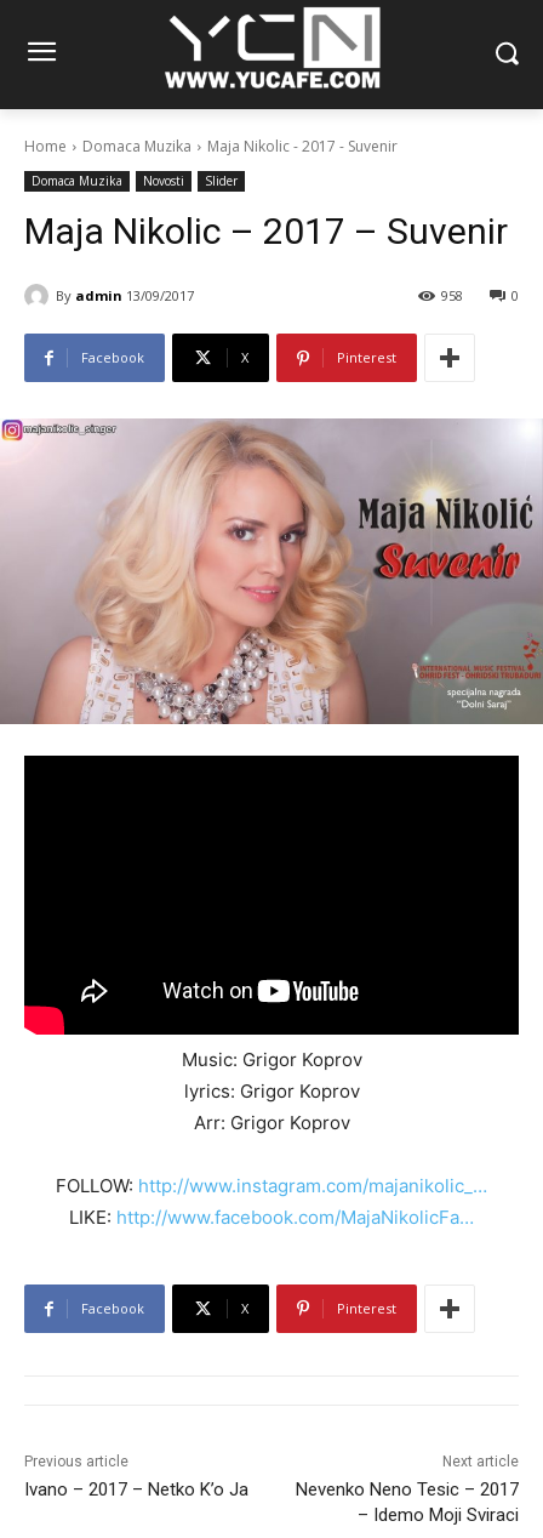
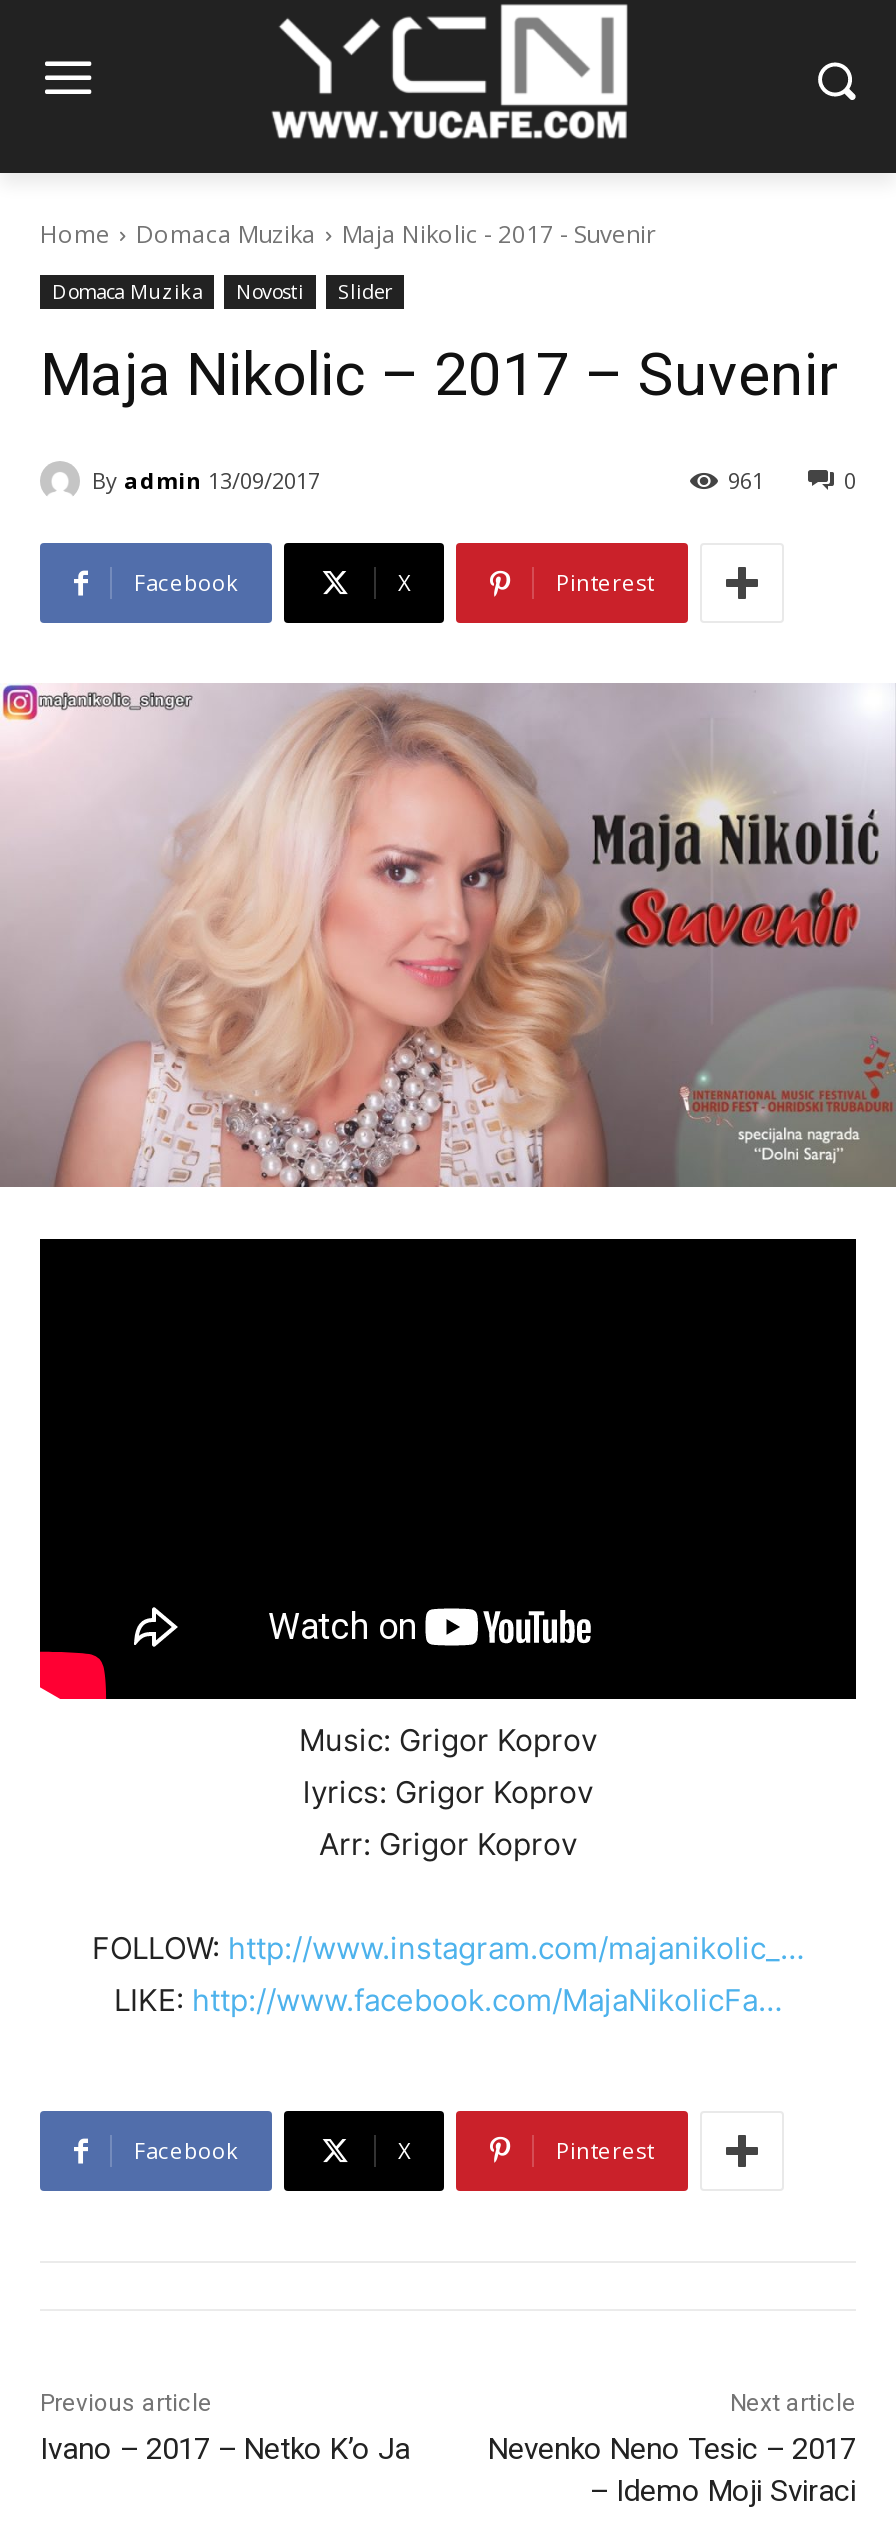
[441,287,463,305] 958 -> [728,466,764,496] 961

